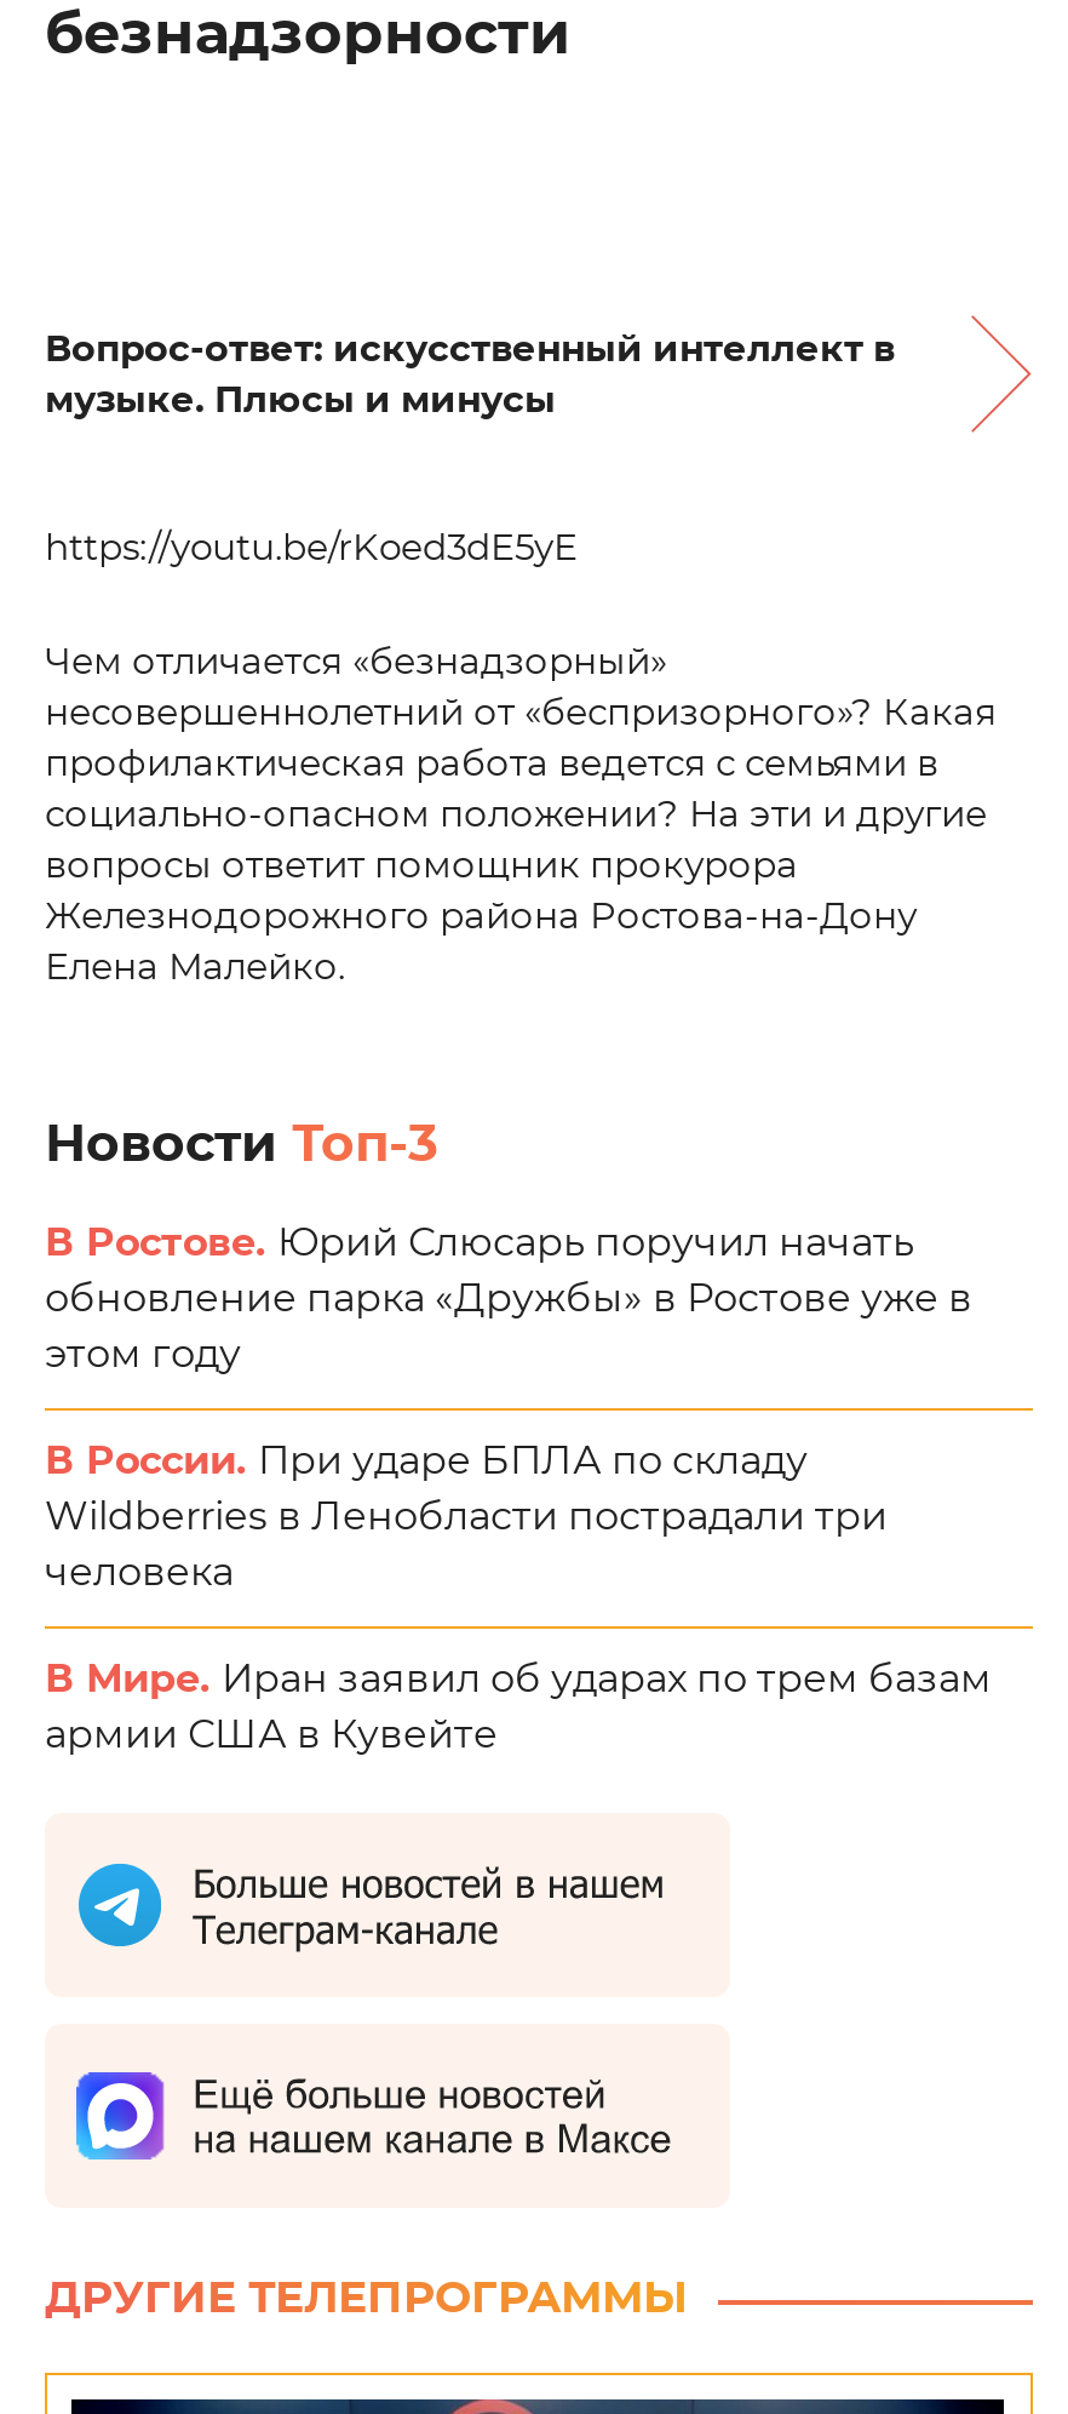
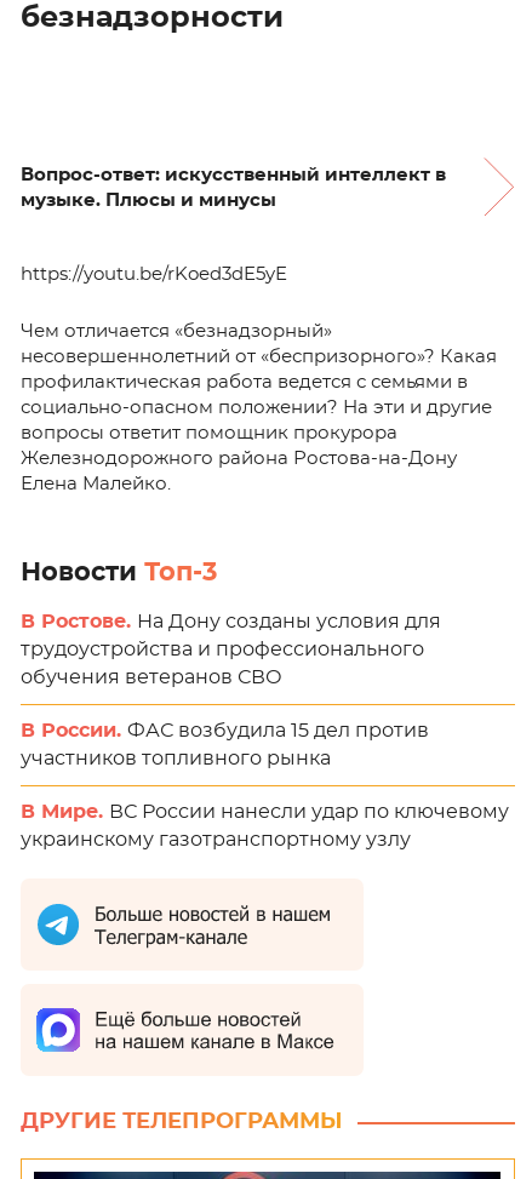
[45,1224,972,1374] В Ростове. Юрий Слюсарь поручил начать | обновление парка «Дружбы» в Ростове уже в | этом году -> [21,612,441,687] В Ростове. На Дону созданы условия для | трудоустройства и профессионального | обучения ветеранов СВО
[45,1442,888,1592] В России. При ударе БПЛА по складу | Wildberries в Ленобласти пострадали три | человека -> [21,721,429,768] В России. ФАС возбудила 15 дел против | участников топливного рынка
[45,1660,992,1755] В Мире. Иран заявил об ударах по трем базам | армии США в Кувейте -> [21,802,509,849] В Мире. ВС России нанесли удар по ключевому | украинскому газотранспортному узлу

